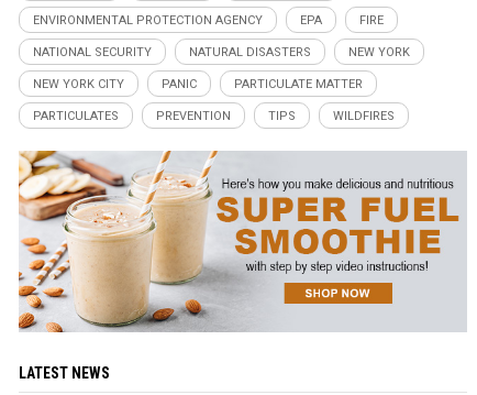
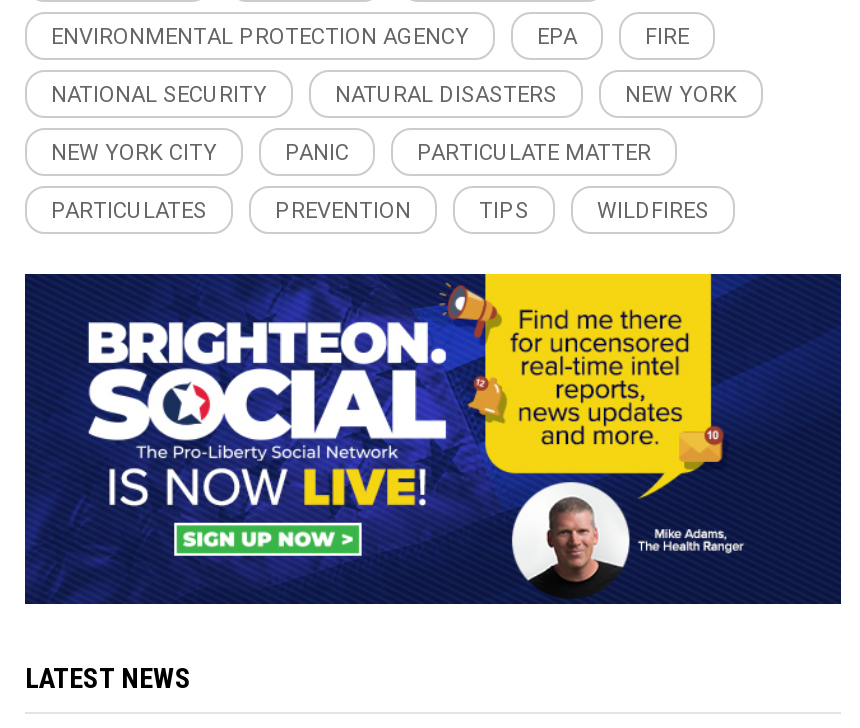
[18,150,467,333] [image] -> [23,272,843,606] [image]

